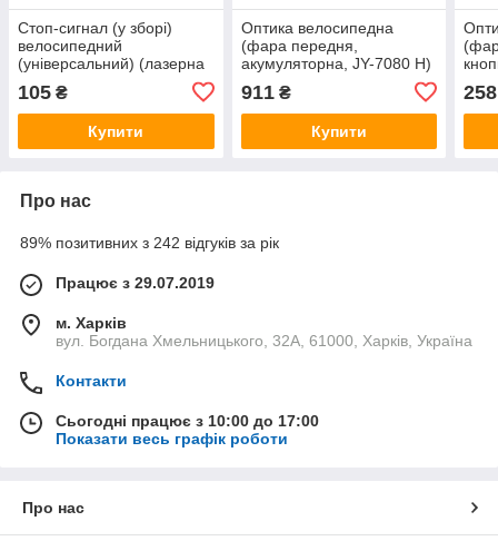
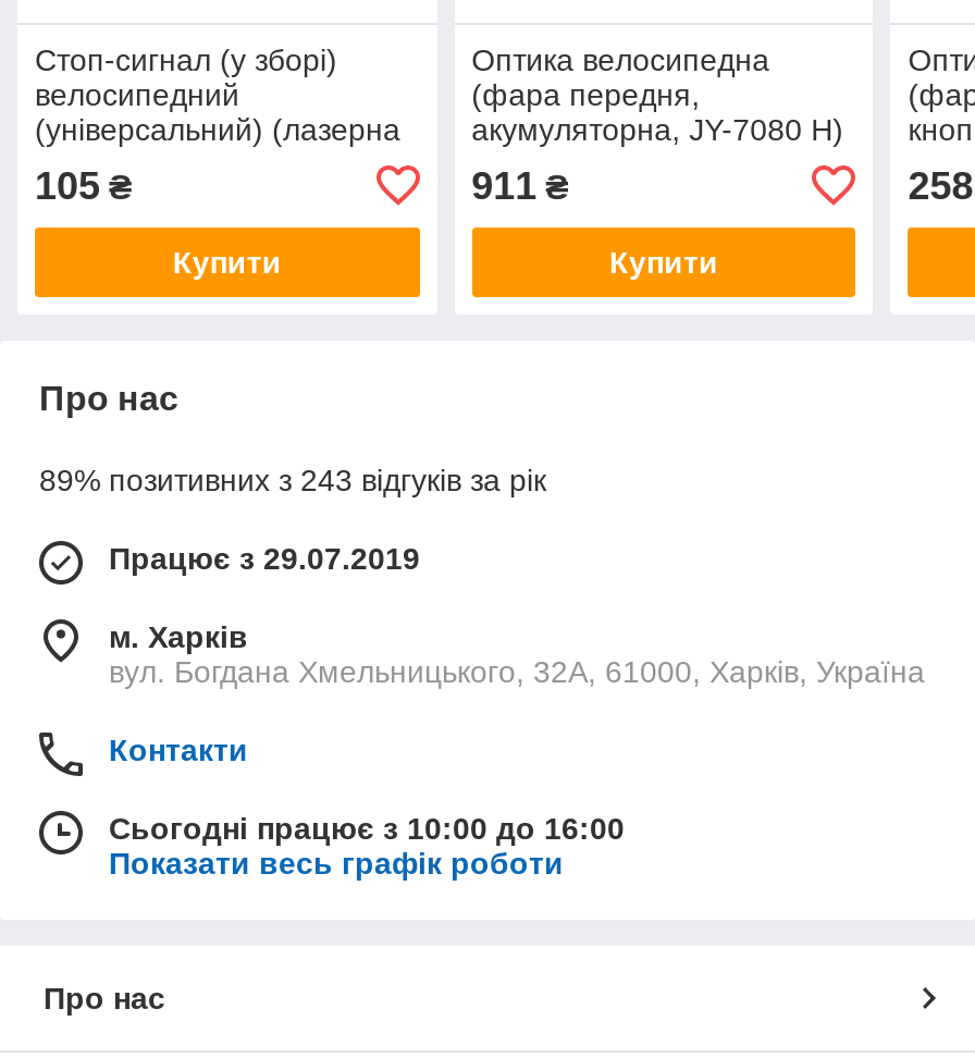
[20,234,279,251] 89% позитивних з 242 відгуків за рік -> [39,462,546,497] 89% позитивних з 243 відгуків за рік
[56,412,319,429] Сьогодні працює з 10:00 до 17:00 -> [109,810,625,845] Сьогодні працює з 10:00 до 16:00

